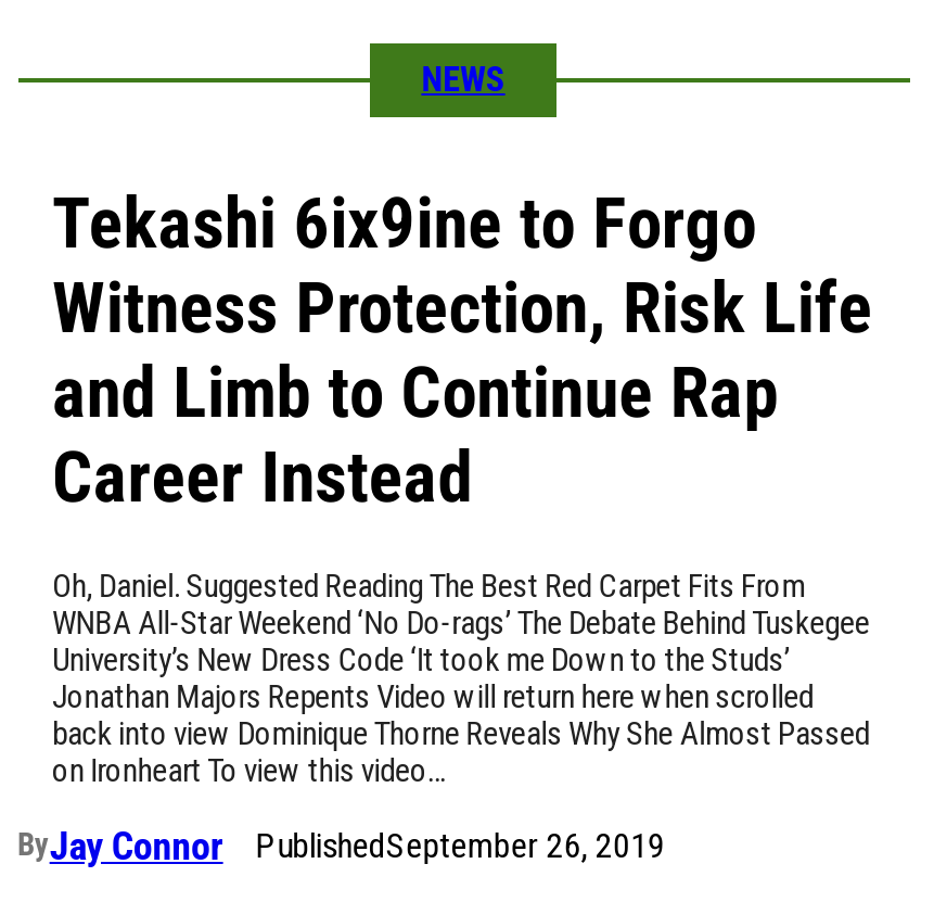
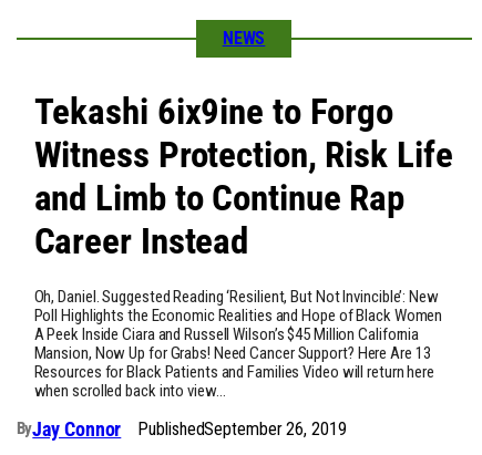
[52,567,870,790] Oh, Daniel. Suggested Reading The Best Red Carpet Fits From | WNBA All-Star Weekend ‘No Do-rags’ The Debate Behind Tuskegee | University’s New Dress Code ‘It took me Down to the Studs’ | Jonathan Majors Repents Video will return here when scrolled | back into view Dominique Thorne Reveals Why She Almost Passed | on Ironheart To view this video… -> [34,287,442,401] Oh, Daniel. Suggested Reading ‘Resilient, But Not Invincible’: New | Poll Highlights the Economic Realities and Hope of Black Women | A Peek Inside Ciara and Russell Wilson’s $45 Million California | Mansion, Now Up for Grabs! Need Cancer Support? Here Are 13 | Resources for Black Patients and Families Video will return here | when scrolled back into view…

